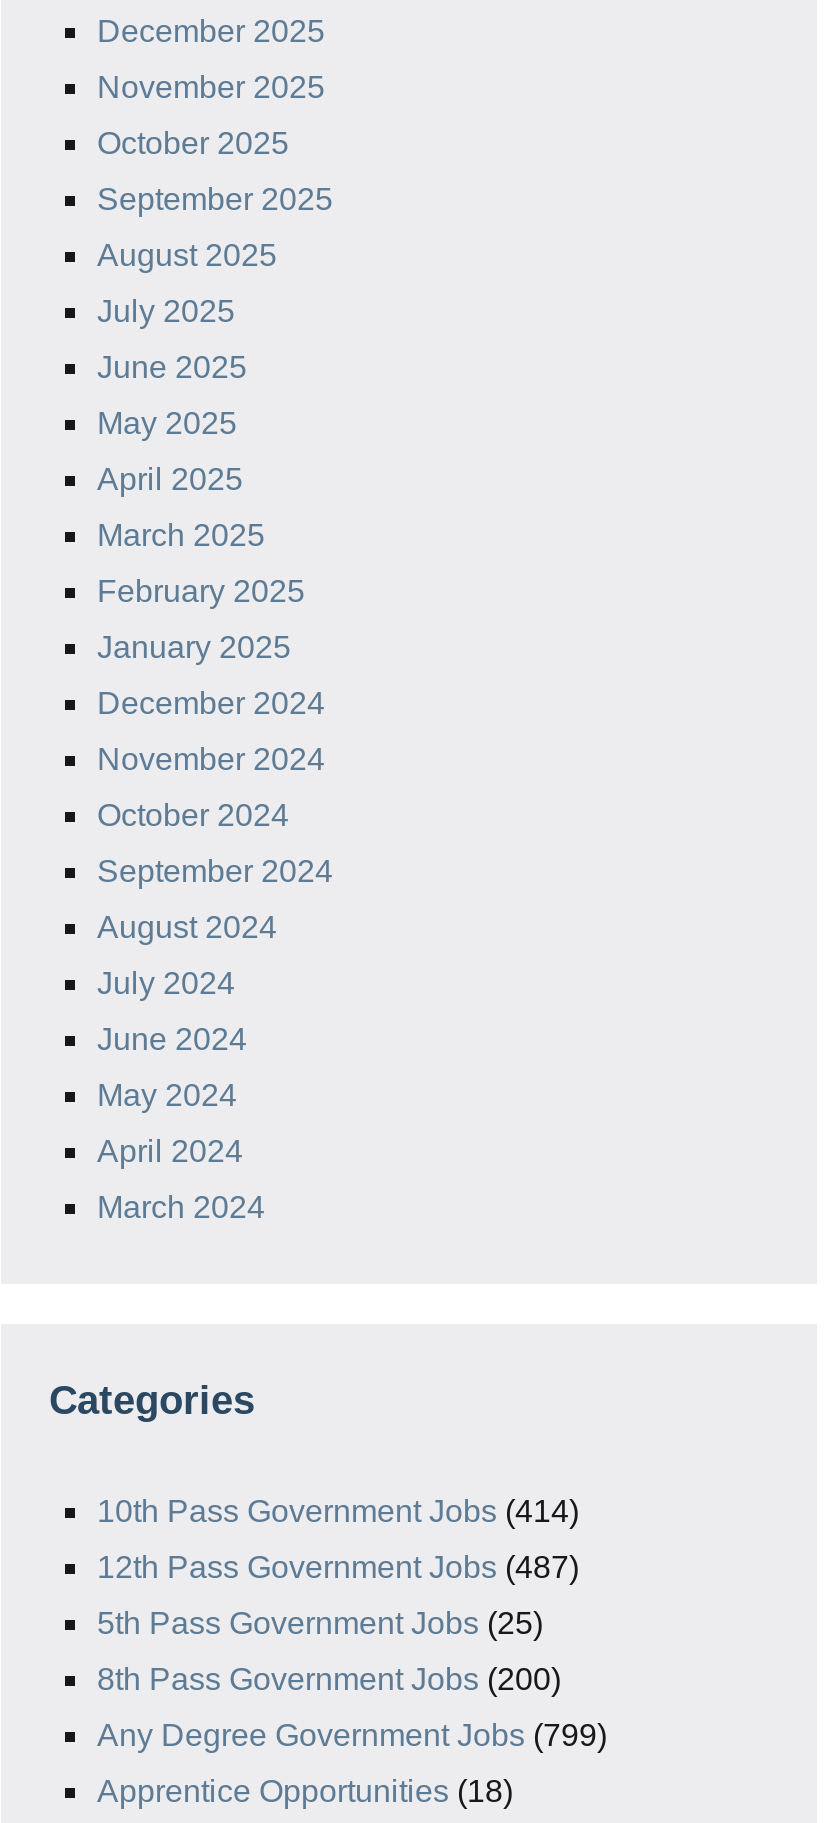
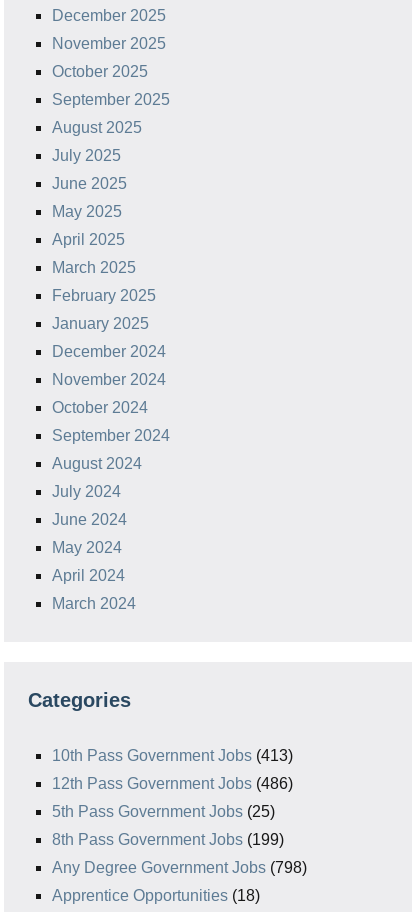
[97,1493,579,1527] 10th Pass Government Jobs (414) -> [52,747,293,764] 10th Pass Government Jobs (413)
[97,1549,579,1583] 12th Pass Government Jobs (487) -> [52,775,293,792] 12th Pass Government Jobs (486)
[97,1661,561,1695] 8th Pass Government Jobs (200) -> [52,831,284,848] 8th Pass Government Jobs (199)
[97,1717,607,1751] Any Degree Government Jobs (799) -> [52,859,307,876] Any Degree Government Jobs (798)

